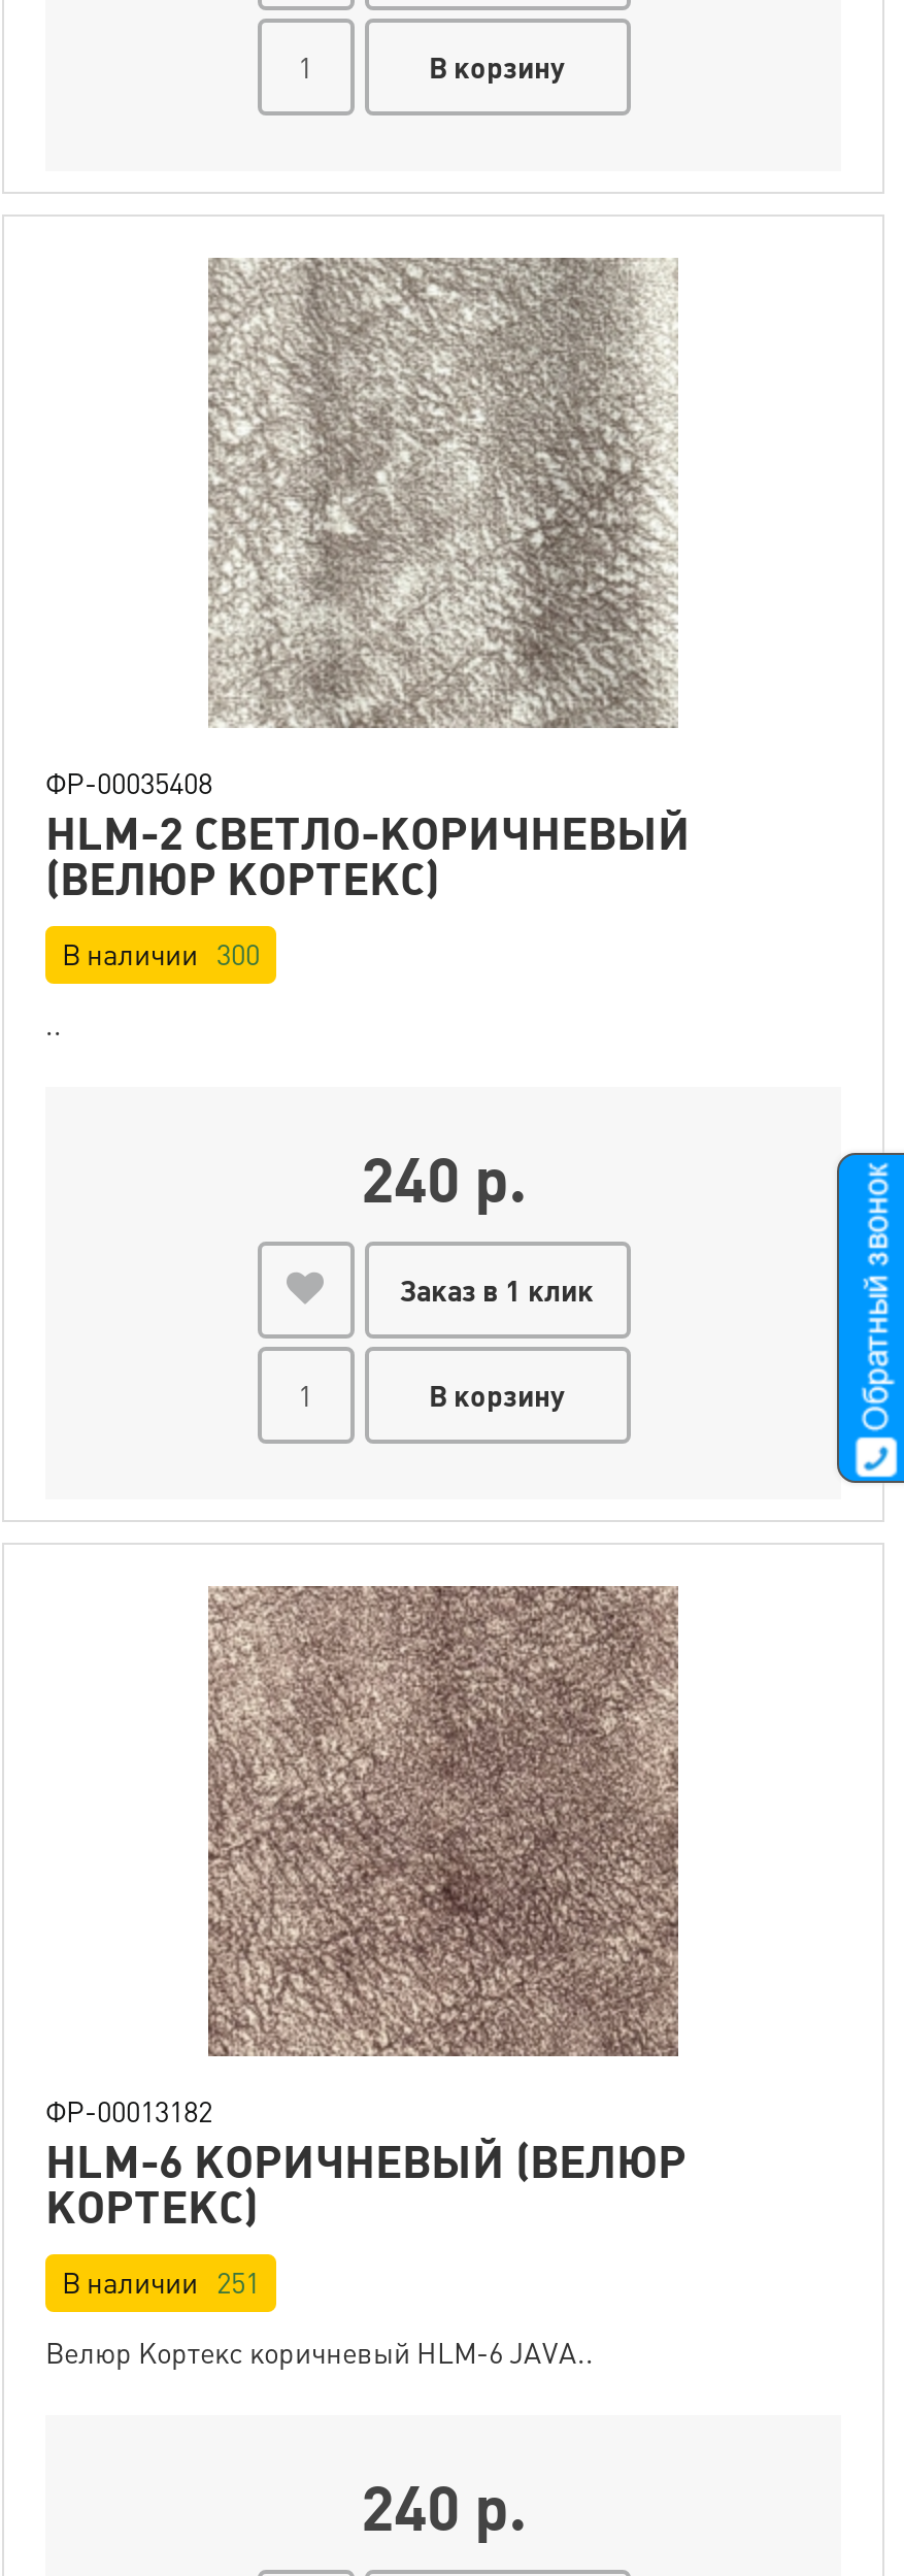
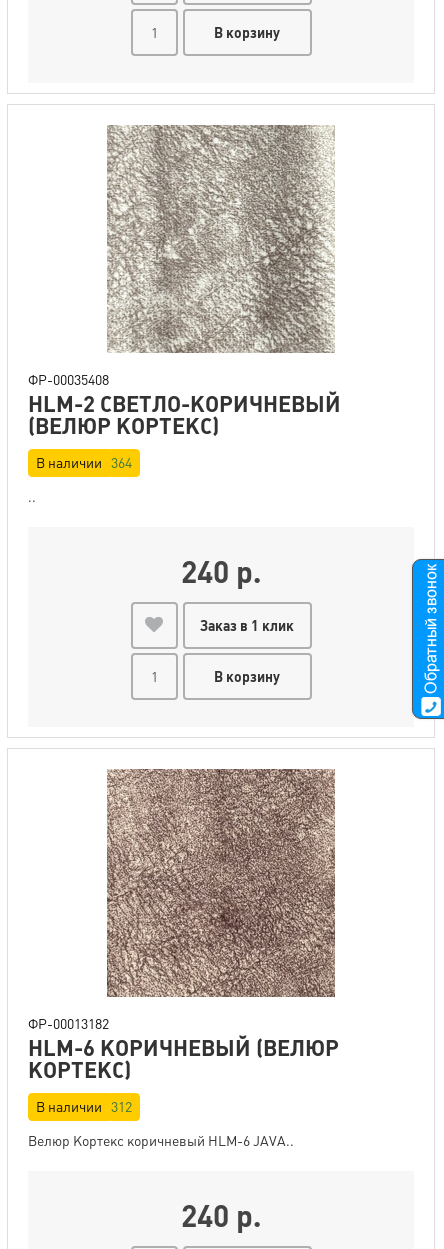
[62,938,260,971] В наличии 300 -> [36,455,132,471] В наличии 364
[62,2267,260,2300] В наличии 251 -> [36,1099,132,1115] В наличии 312

